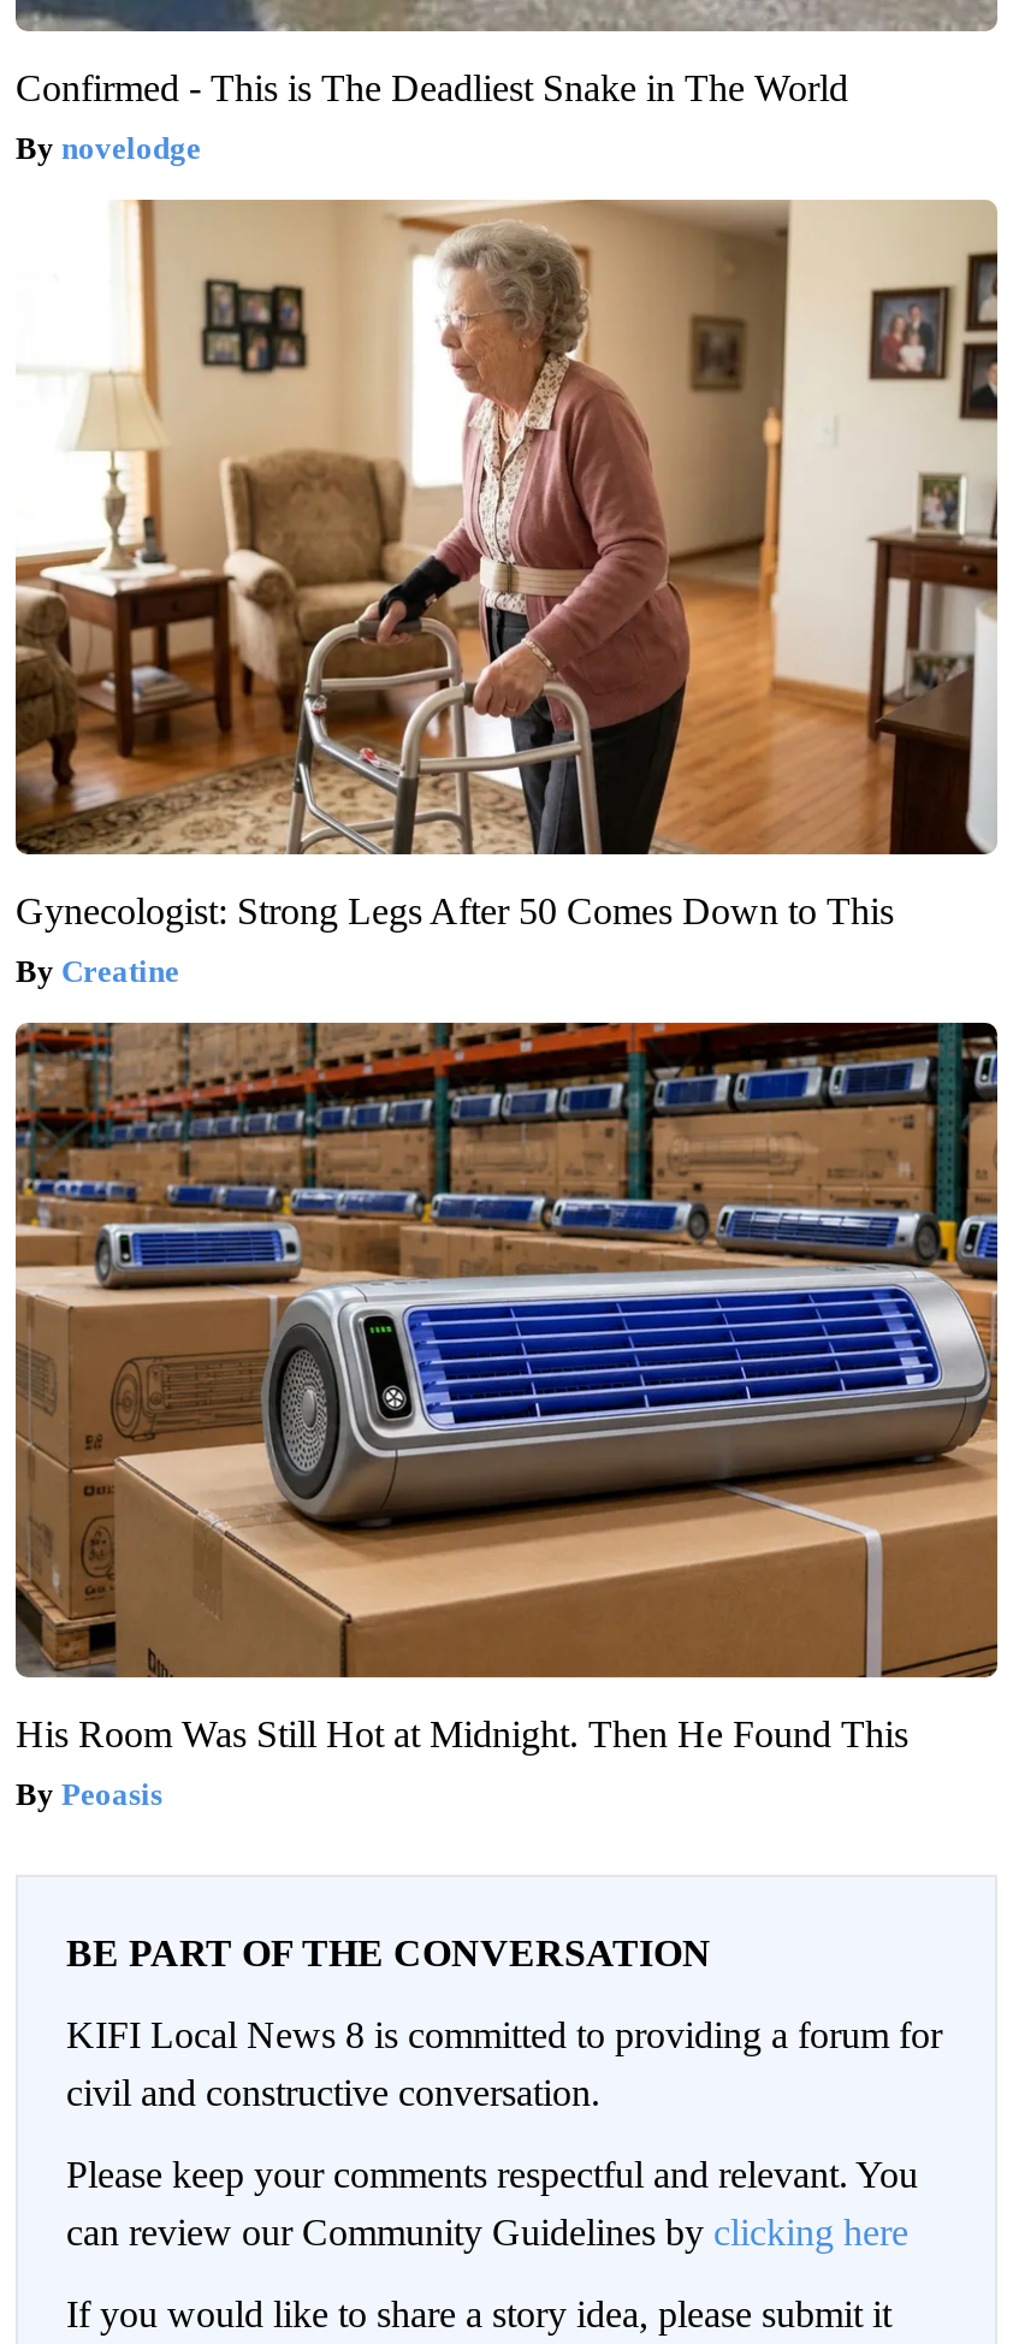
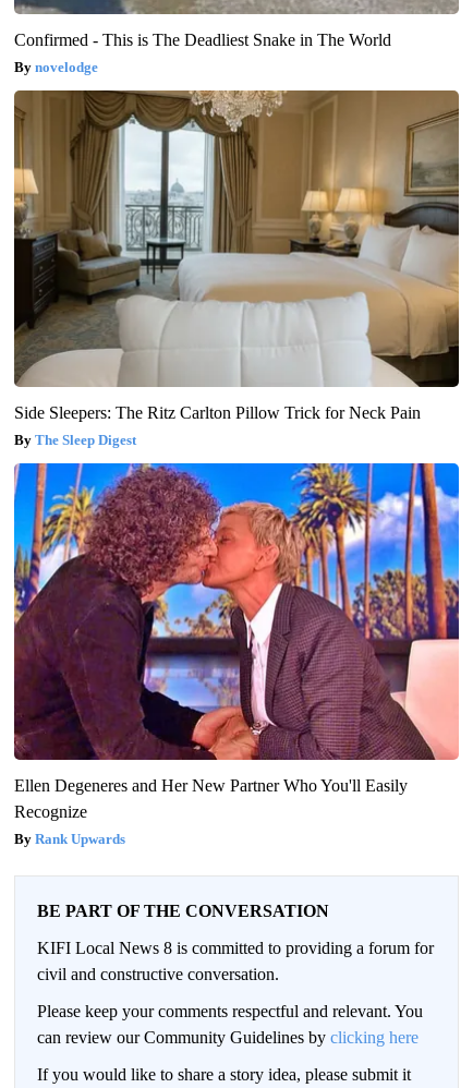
[13,200,1000,932] [image] | Gynecologist: Strong Legs After 50 Comes Down to This -> [13,89,460,422] [image] | Side Sleepers: The Ritz Carlton Pillow Trick for Neck Pain
[61,953,179,990] Creatine -> [35,432,136,448] The Sleep Digest
[13,1020,1000,1755] [image] | His Room Was Still Hot at Midnight. Then He Found This -> [13,462,460,821] [image] | Ellen Degeneres and Her New Partner Who You'll Easily | Recognize
[61,1777,162,1813] Peoasis -> [35,831,125,847] Rank Upwards

